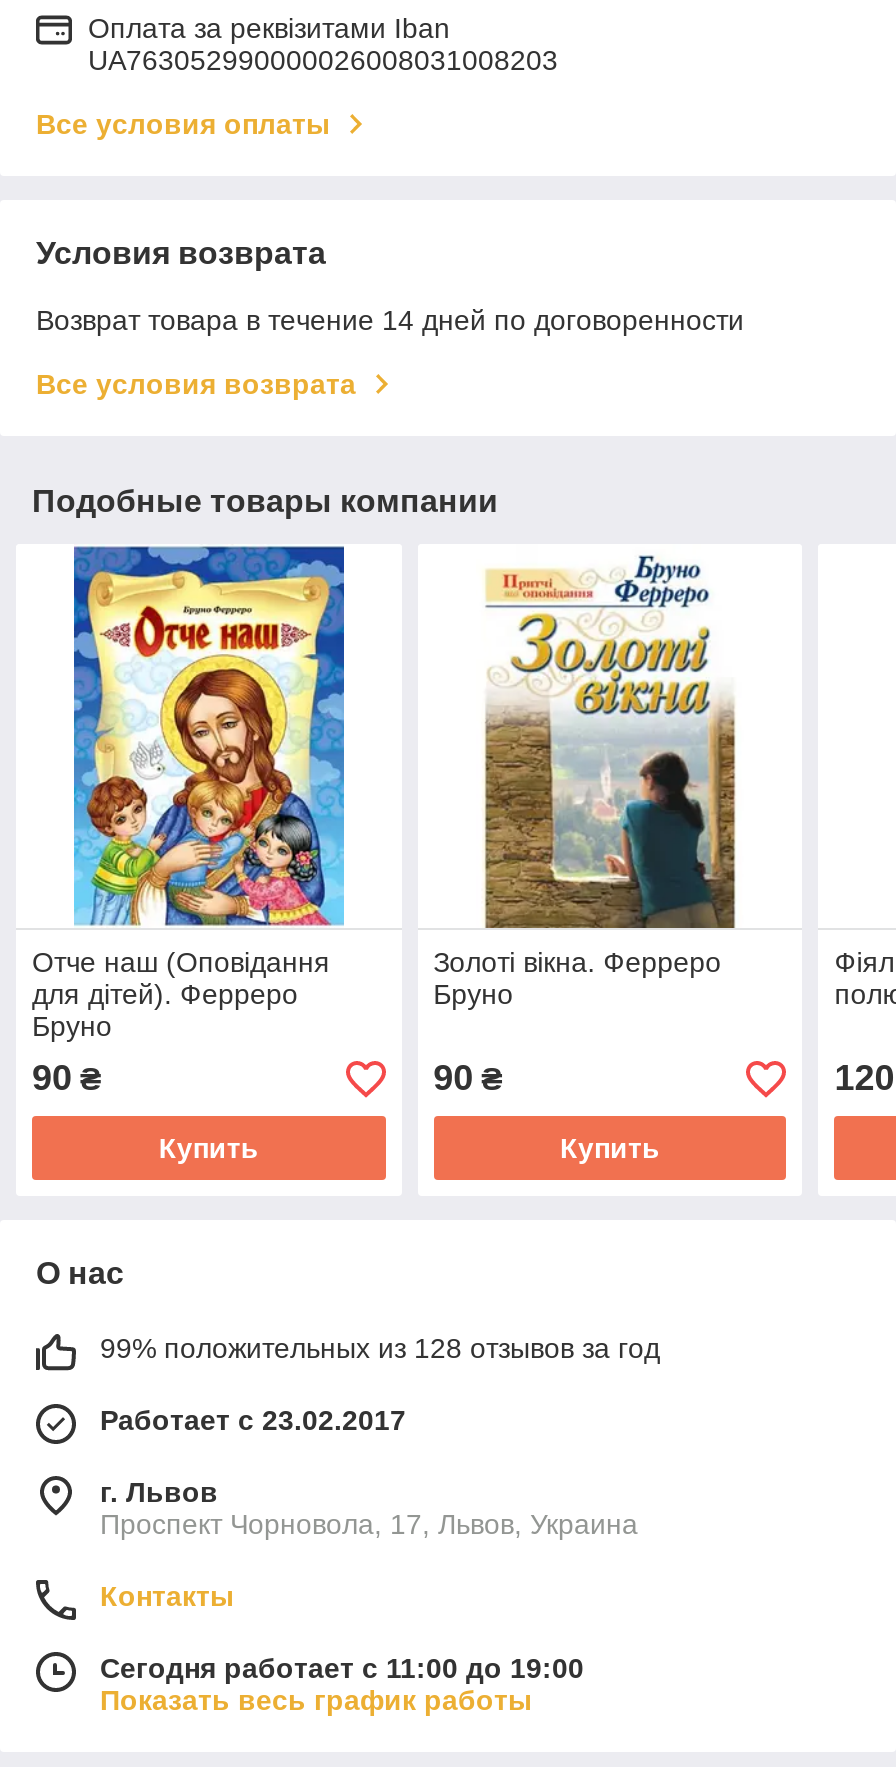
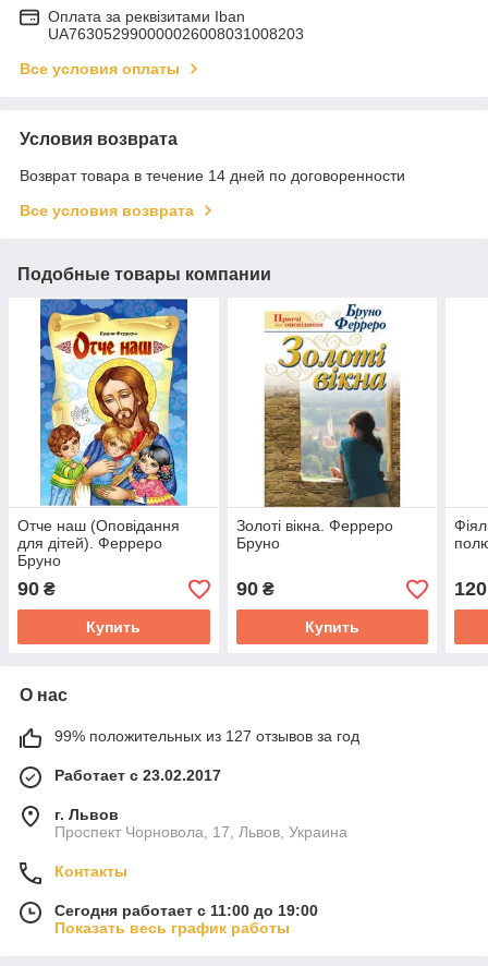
[100,1333,660,1365] 99% положительных из 128 отзывов за год -> [54,728,359,745] 99% положительных из 127 отзывов за год

